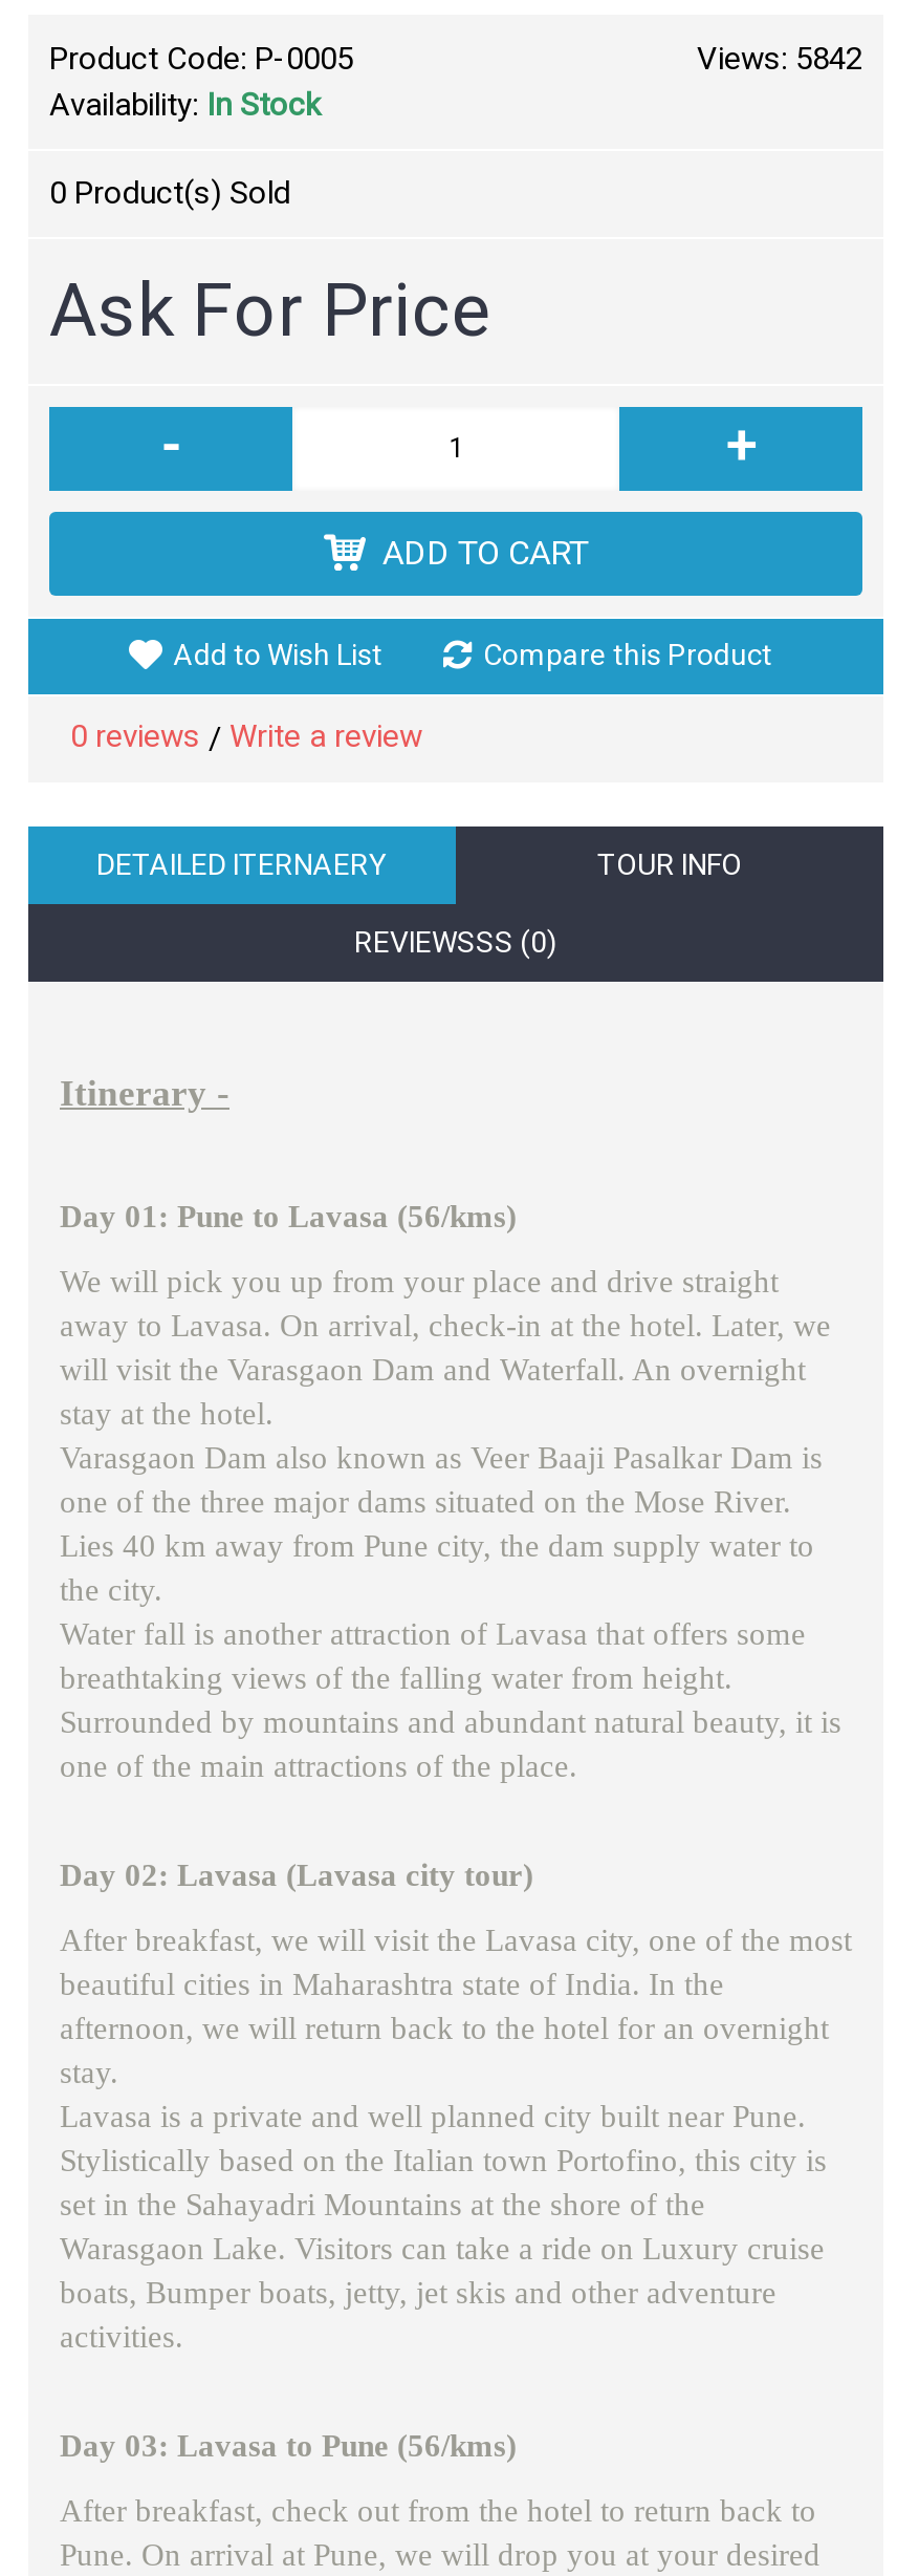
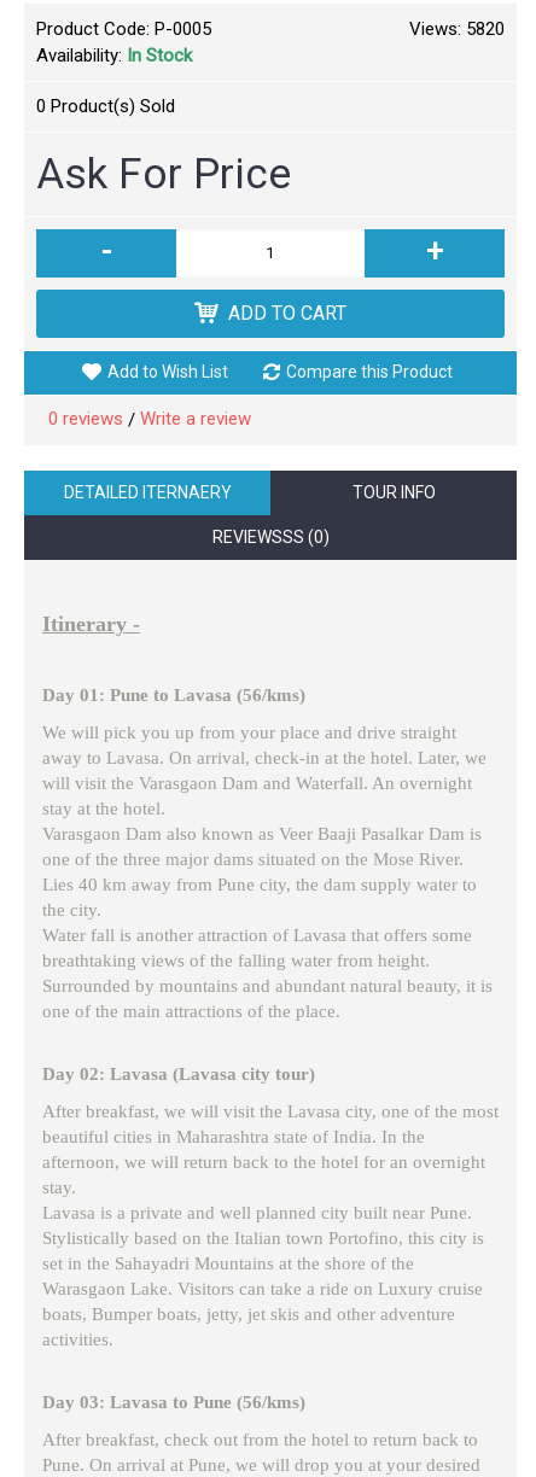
[697,39,862,77] Views: 5842 -> [409,18,505,39] Views: 5820

